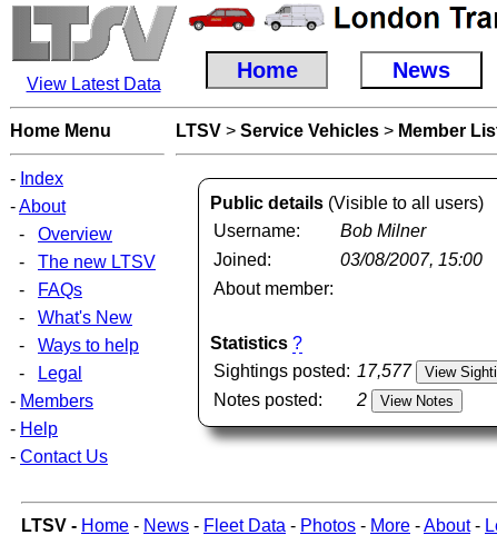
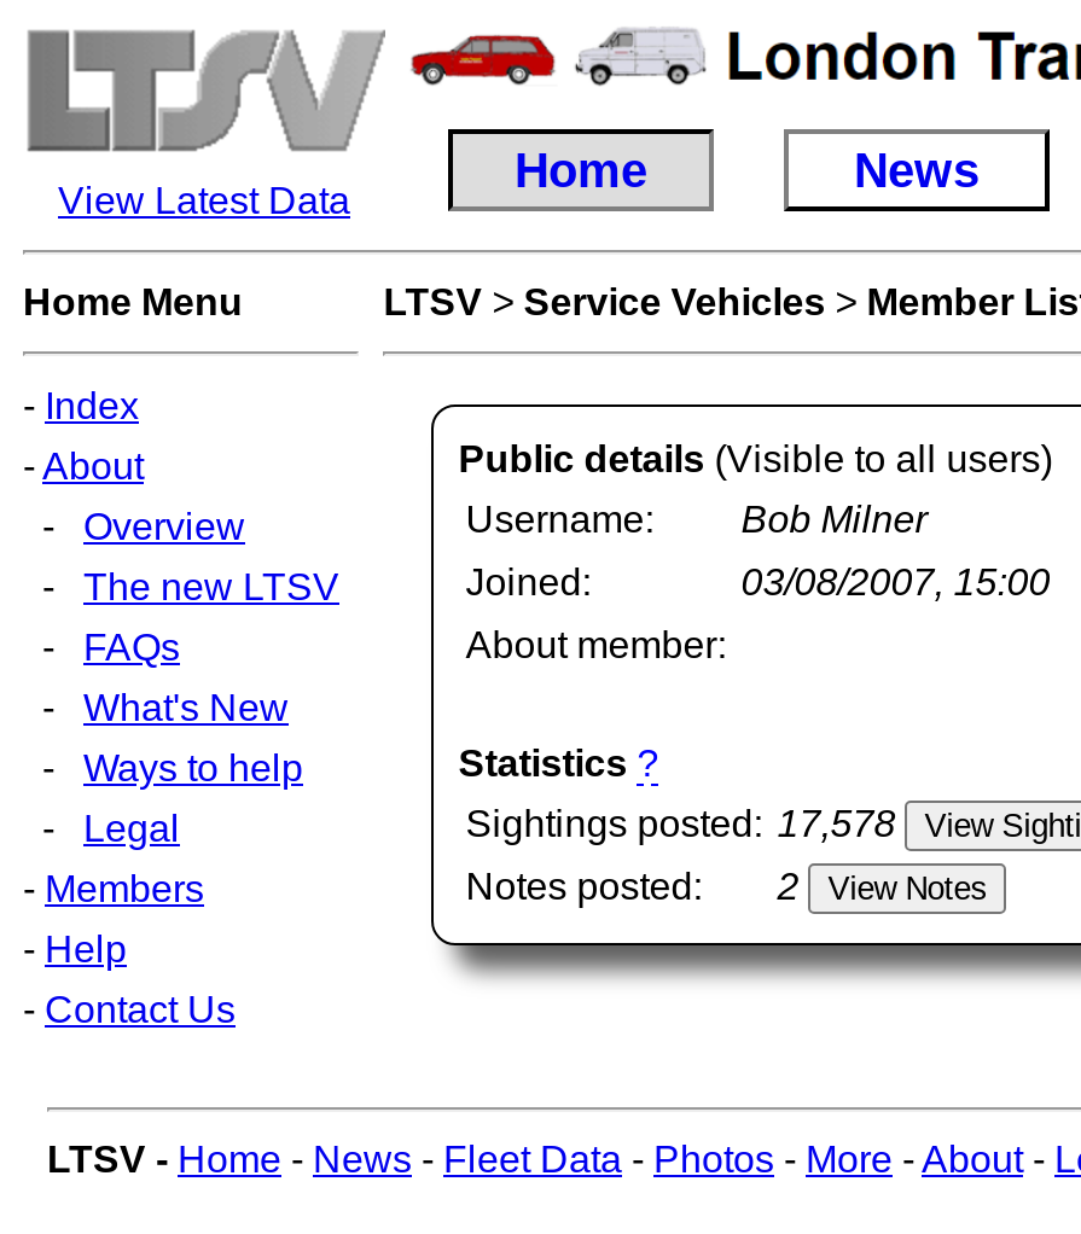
[214,361,416,380] Sightings posted: 17,577 -> [466,803,905,844] Sightings posted: 17,578

